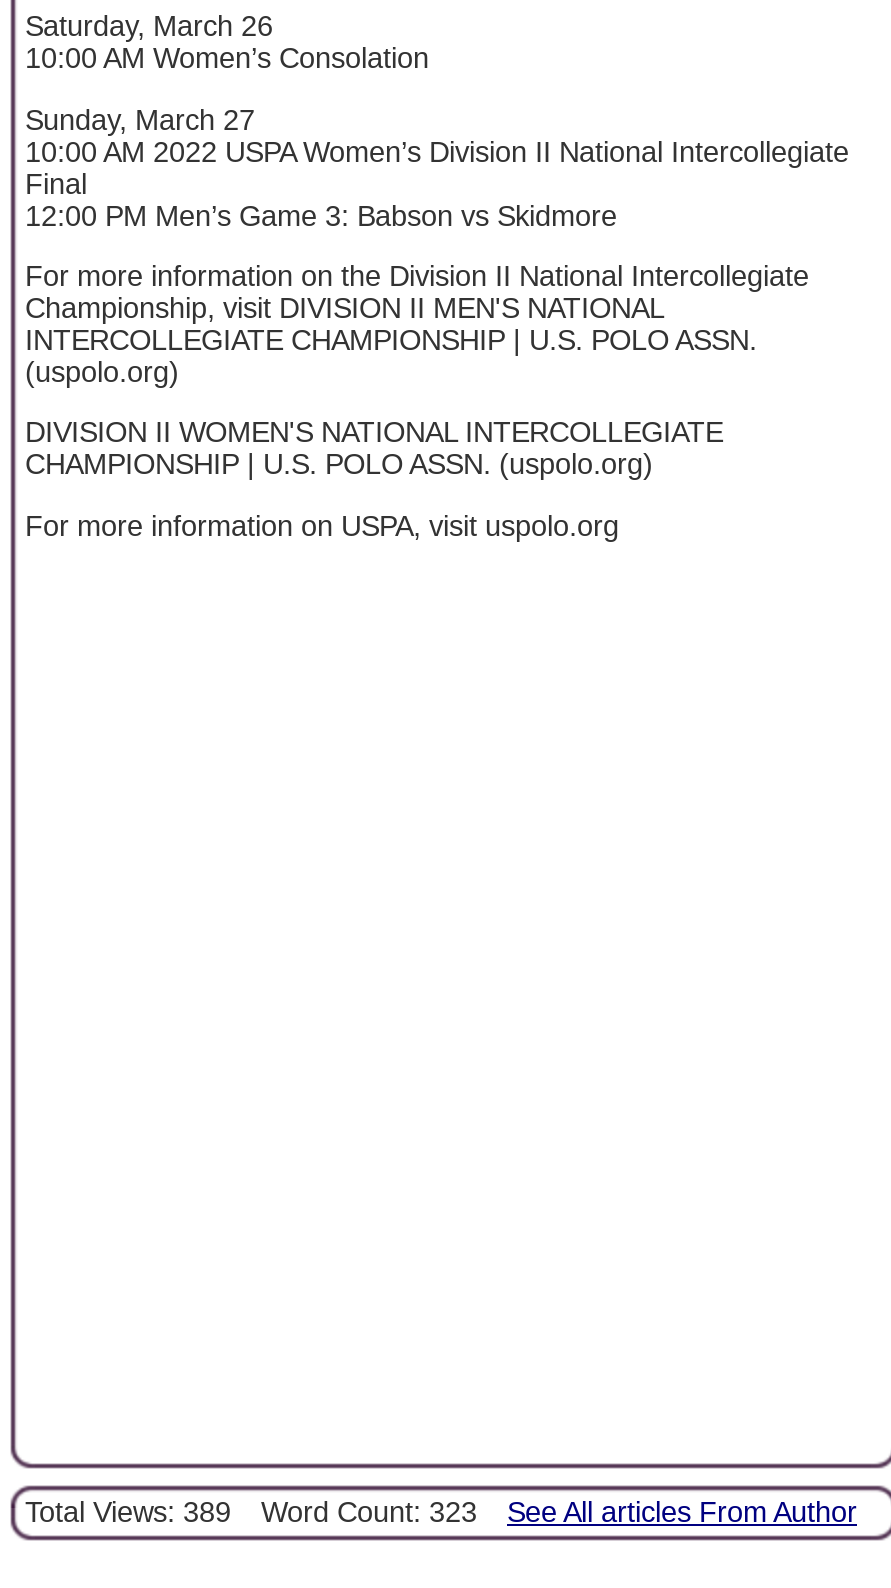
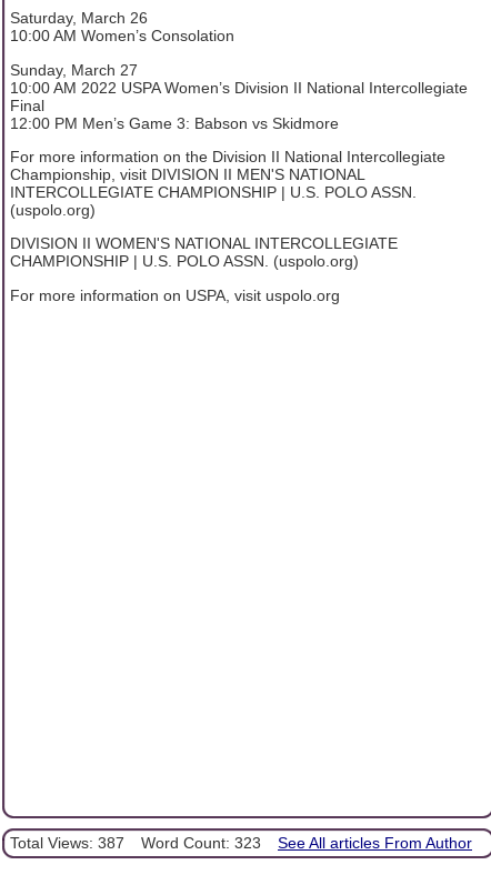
[25,1496,857,1528] Total Views: 389 Word Count: 323 See All articles From Author -> [10,834,472,852] Total Views: 387 Word Count: 323 See All articles From Author

